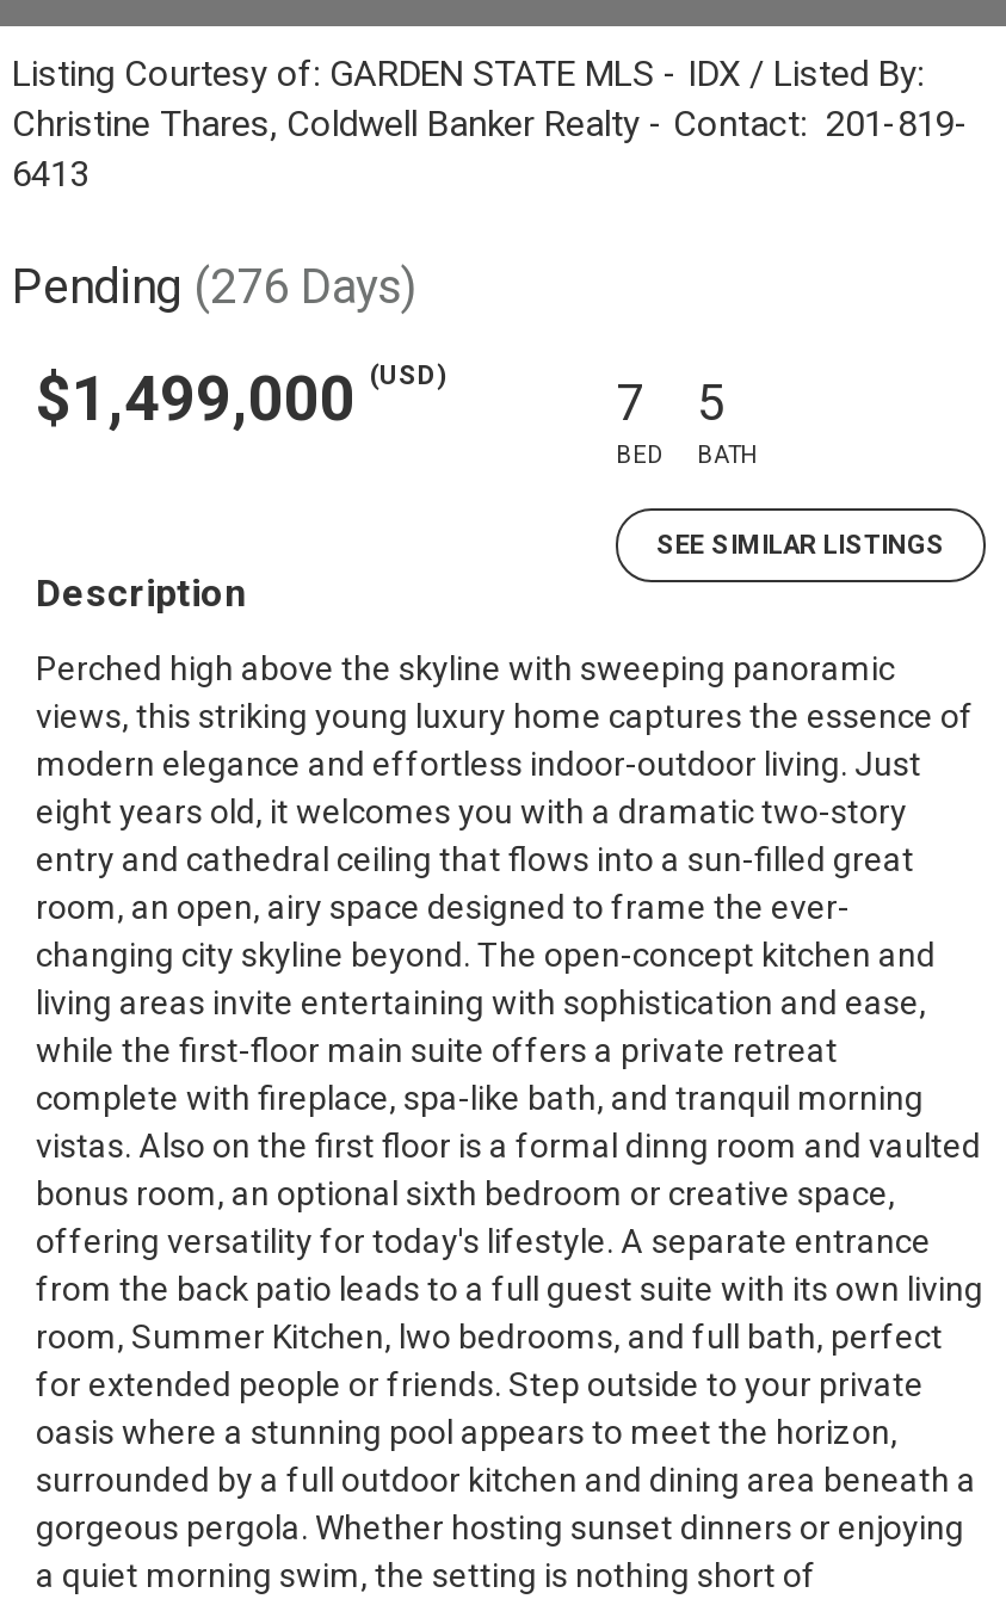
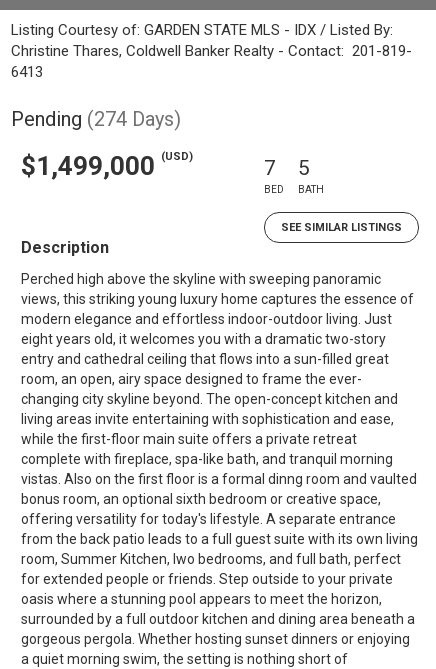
[12,258,418,315] Pending (276 Days) -> [11,107,181,131] Pending (274 Days)

